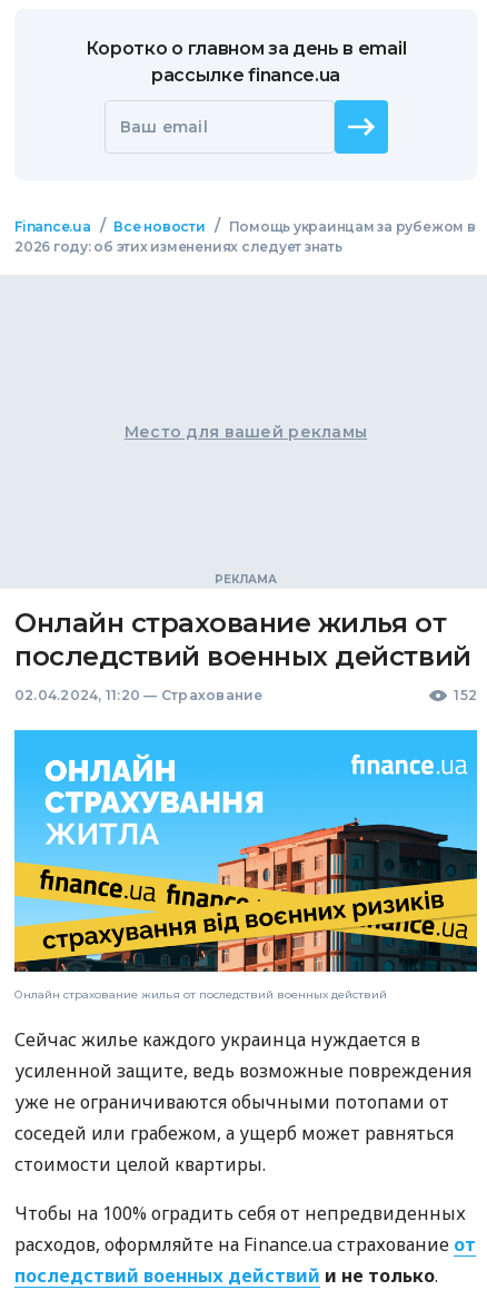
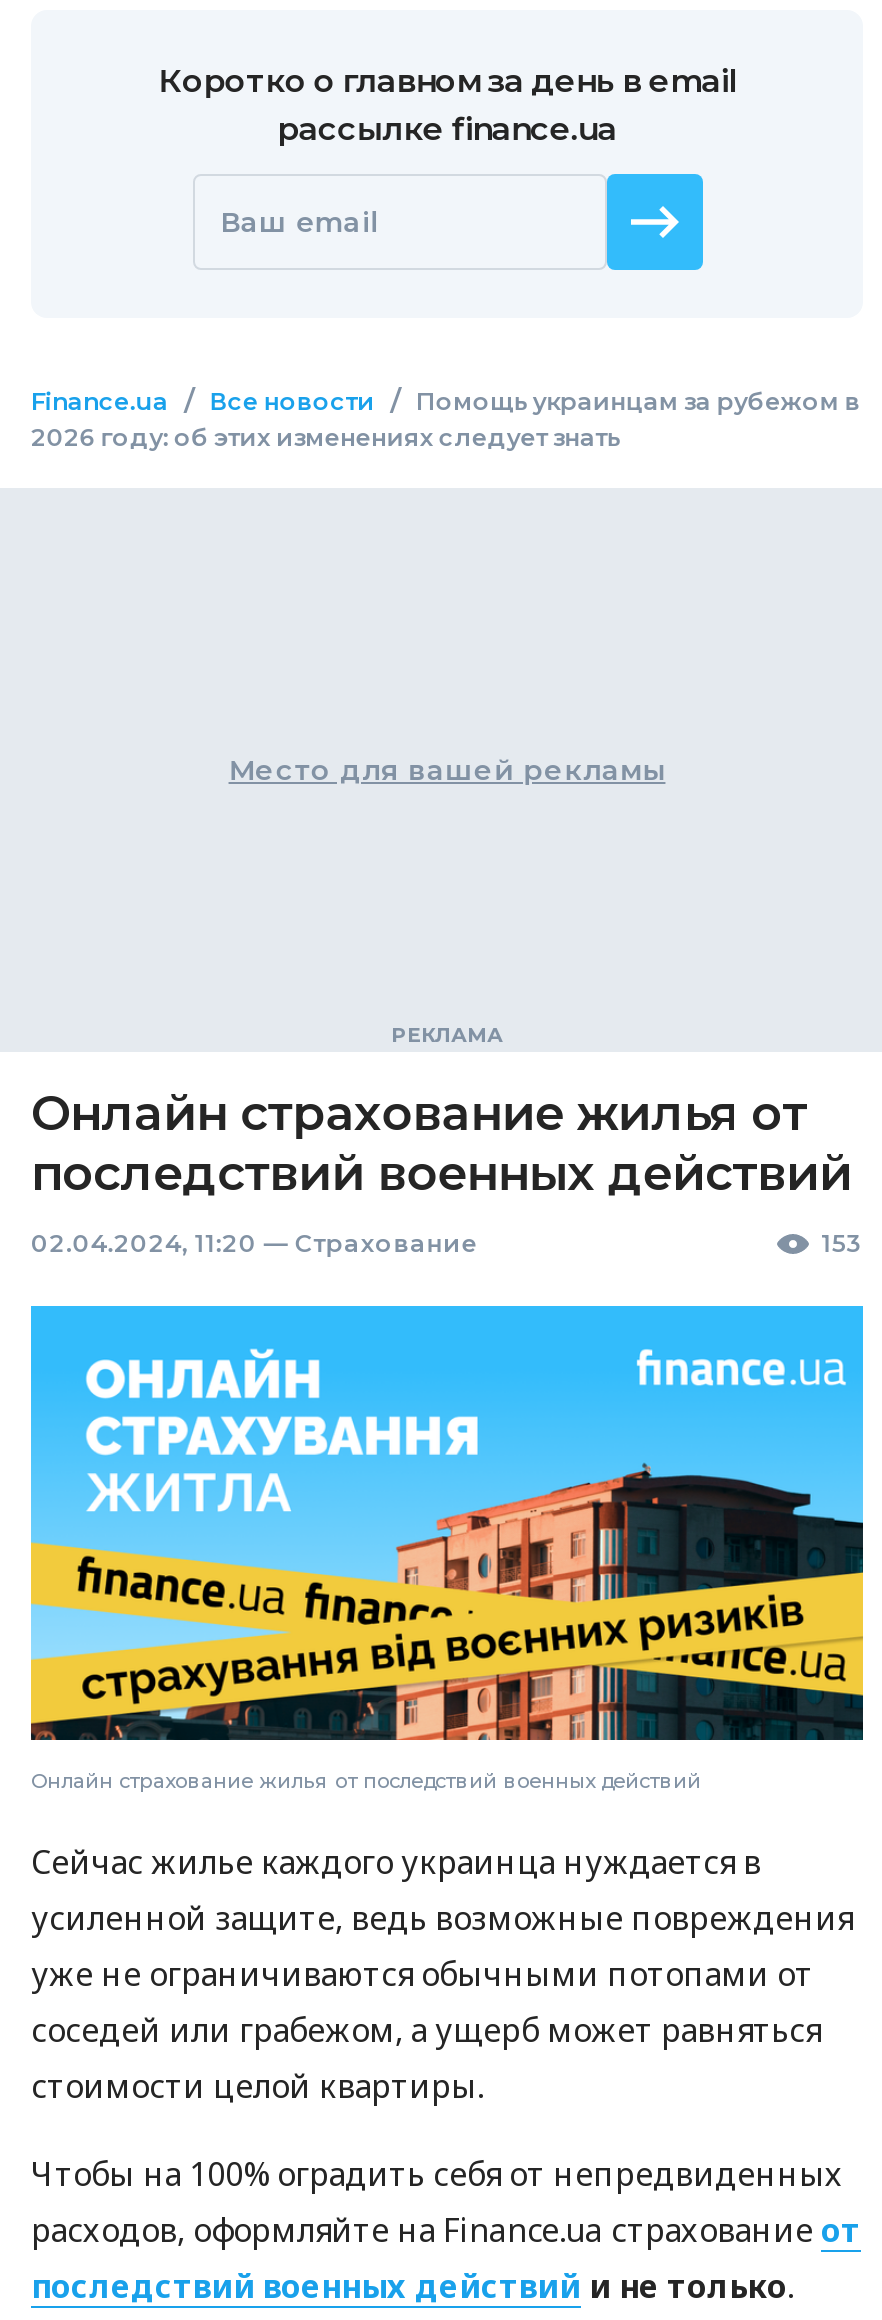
[454,687,477,703] 152 -> [822,1228,863,1258] 153

